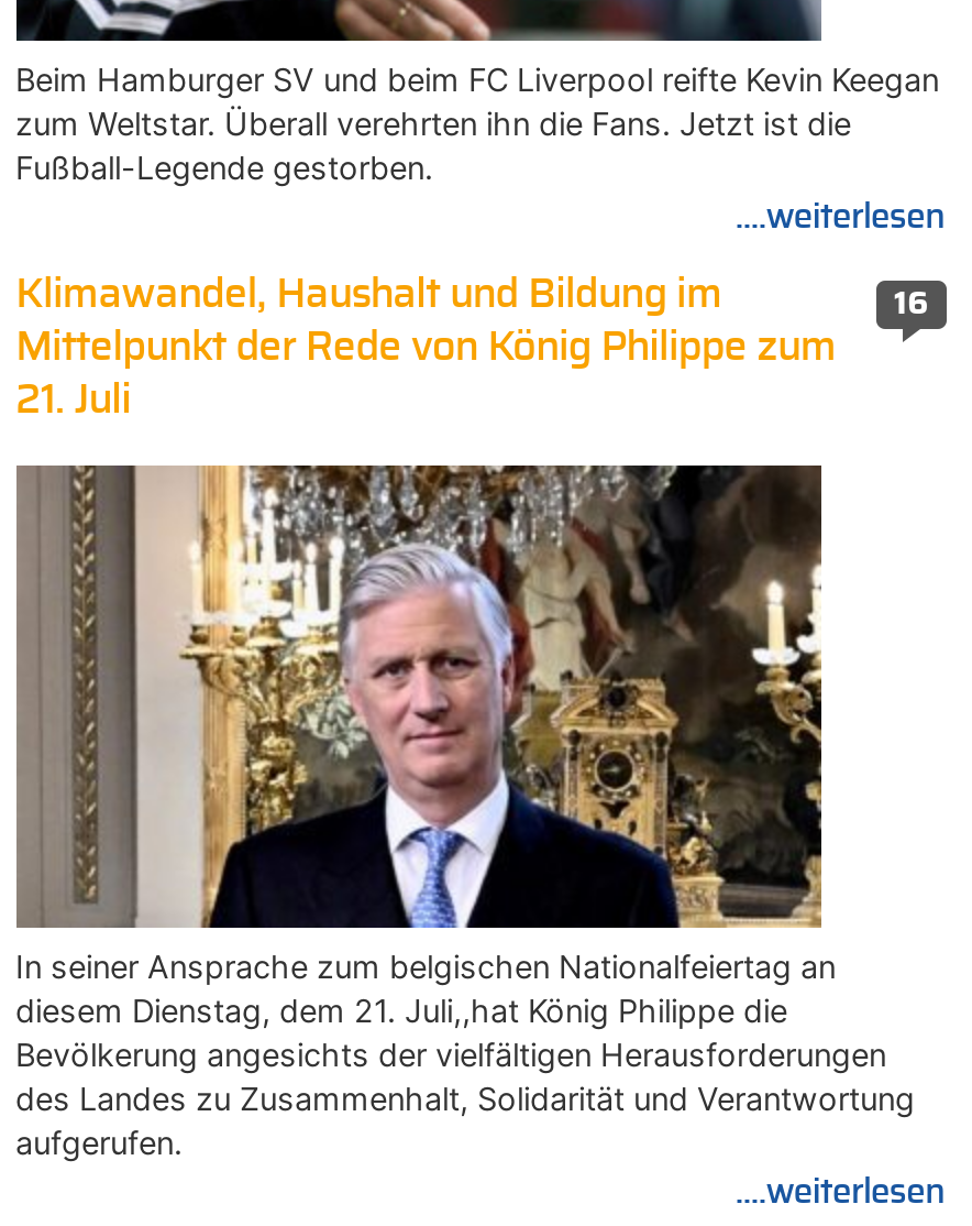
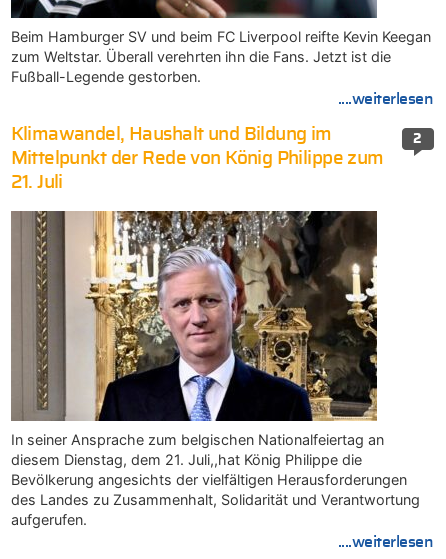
[894,287,927,320] 16 -> [413,131,422,146] 2

